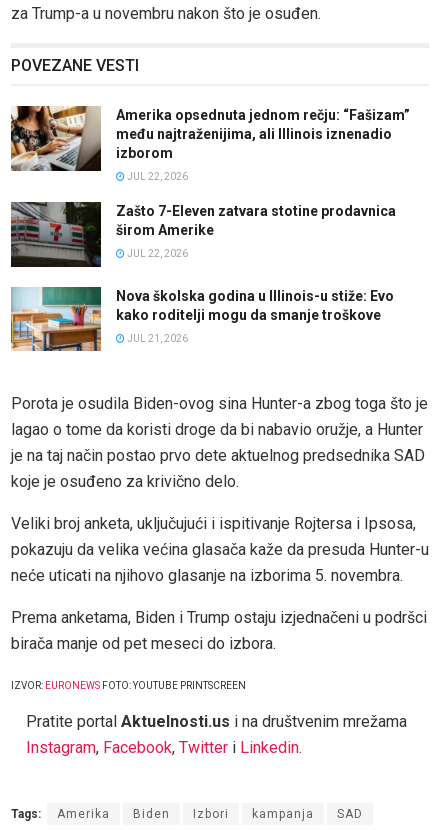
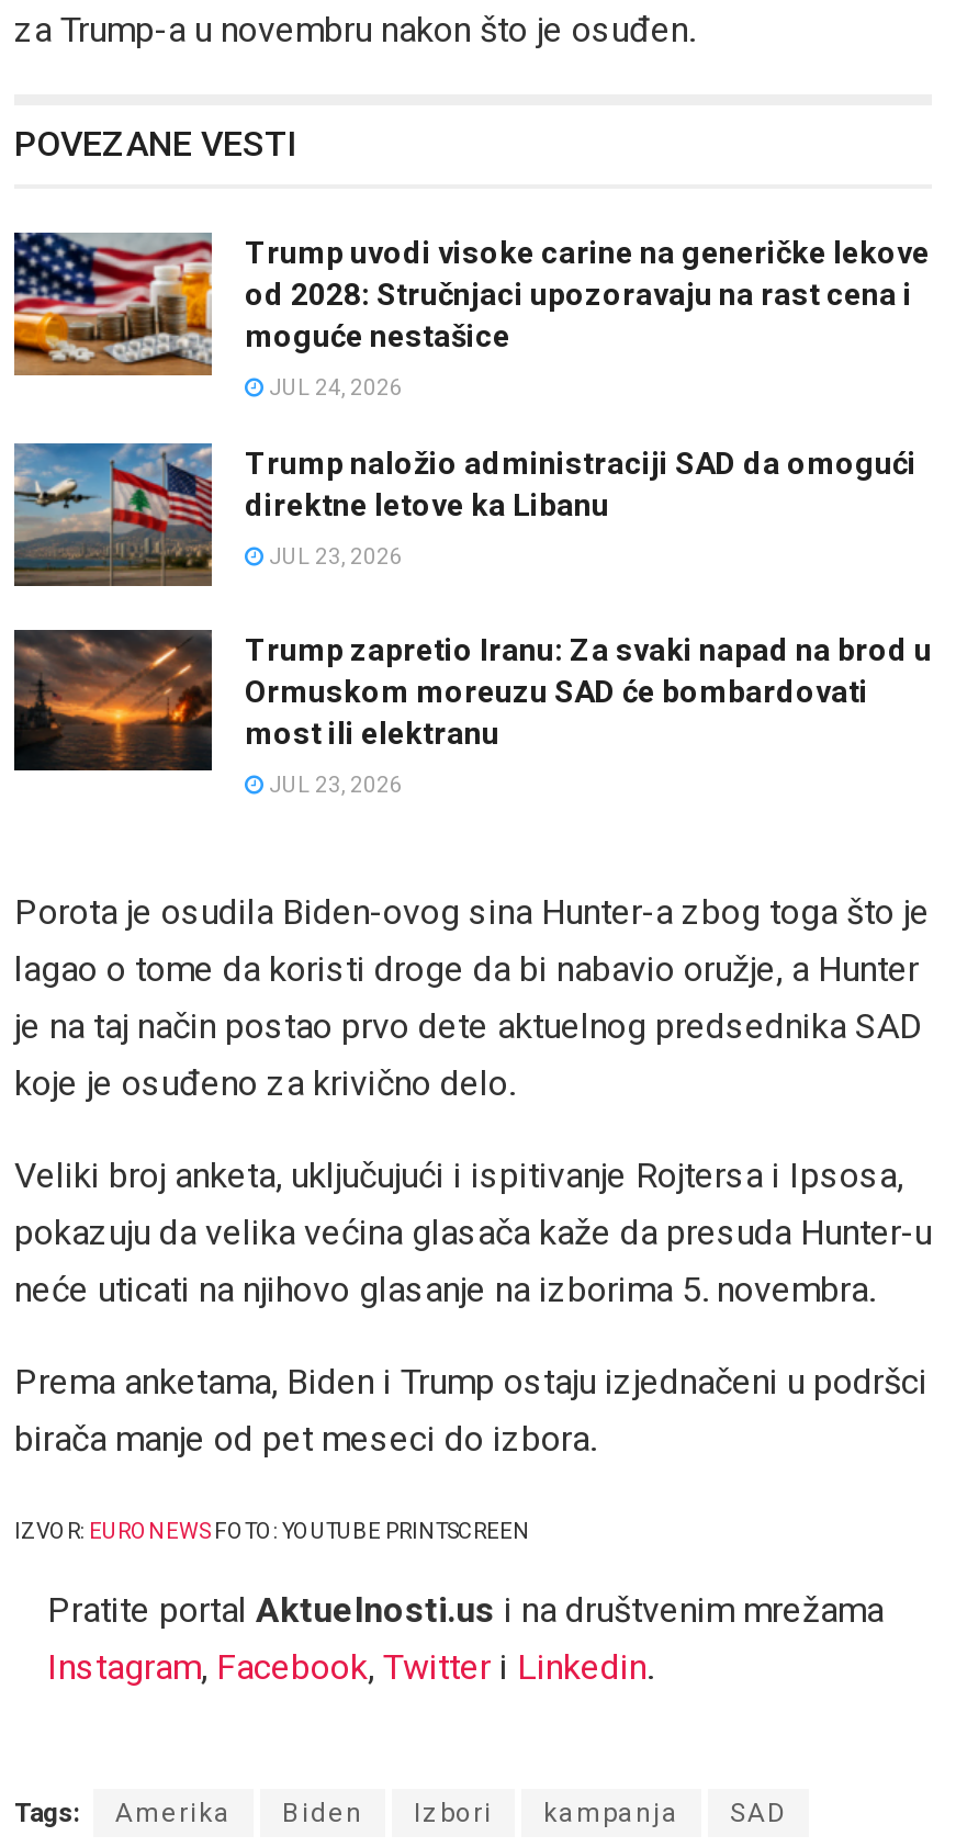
[10,105,410,172] [image] | Amerika opsednuta jednom rečju: “Fašizam” | među najtraženijima, ali Illinois iznenadio | izborom -> [12,230,930,378] [image] | Trump uvodi visoke carine na generičke lekove | od 2028: Stručnjaci upozoravaju na rast cena i | moguće nestašice
[125,171,188,182] JUL 22, 2026 -> [265,376,403,401] JUL 24, 2026
[11,201,396,267] [image] | Zašto 7-Eleven zatvara stotine prodavnica | širom Amerike -> [14,441,916,586] [image] | Trump naložio administraciji SAD da omogući | direktne letove ka Libanu
[125,248,188,259] JUL 22, 2026 -> [265,545,403,570] JUL 23, 2026
[10,287,394,352] [image] | Nova školska godina u Illinois-u stiže: Evo | kako roditelji mogu da smanje troškove -> [12,628,932,773] [image] | Trump zapretio Iranu: Za svaki napad na brod u | Ormuskom moreuzu SAD će bombardovati | most ili elektranu
[125,333,188,344] JUL 21, 2026 -> [265,772,403,796] JUL 23, 2026

